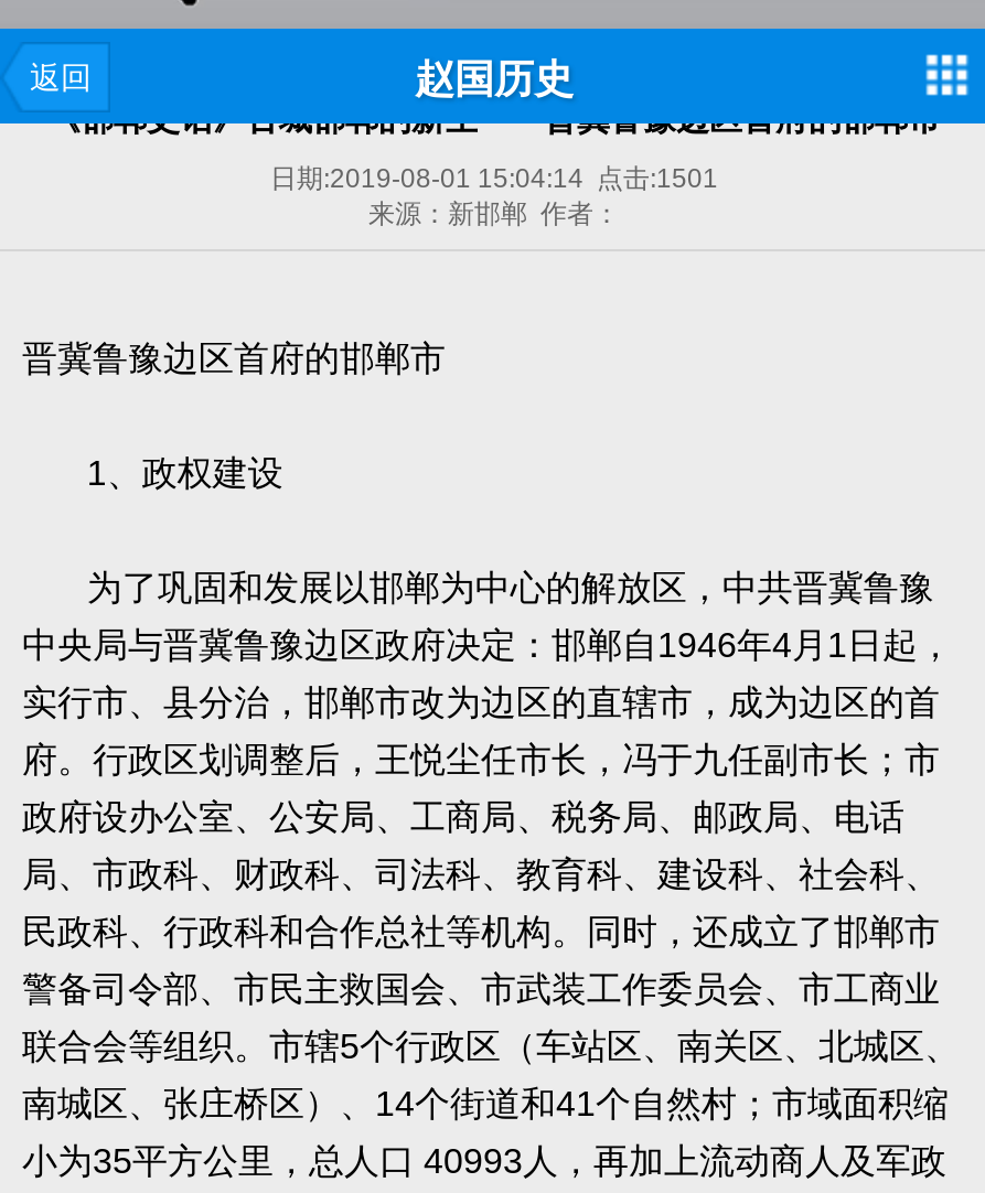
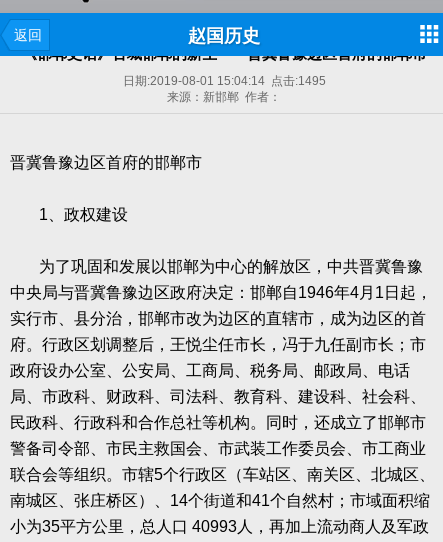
[270,163,718,194] 日期:2019-08-01 15:04:14点击:1501 -> [122,74,325,88] 日期:2019-08-01 15:04:14点击:1495

